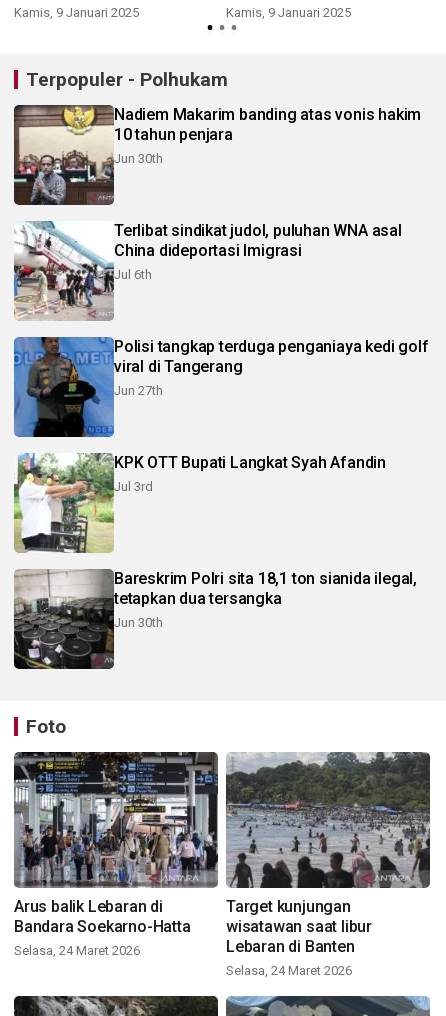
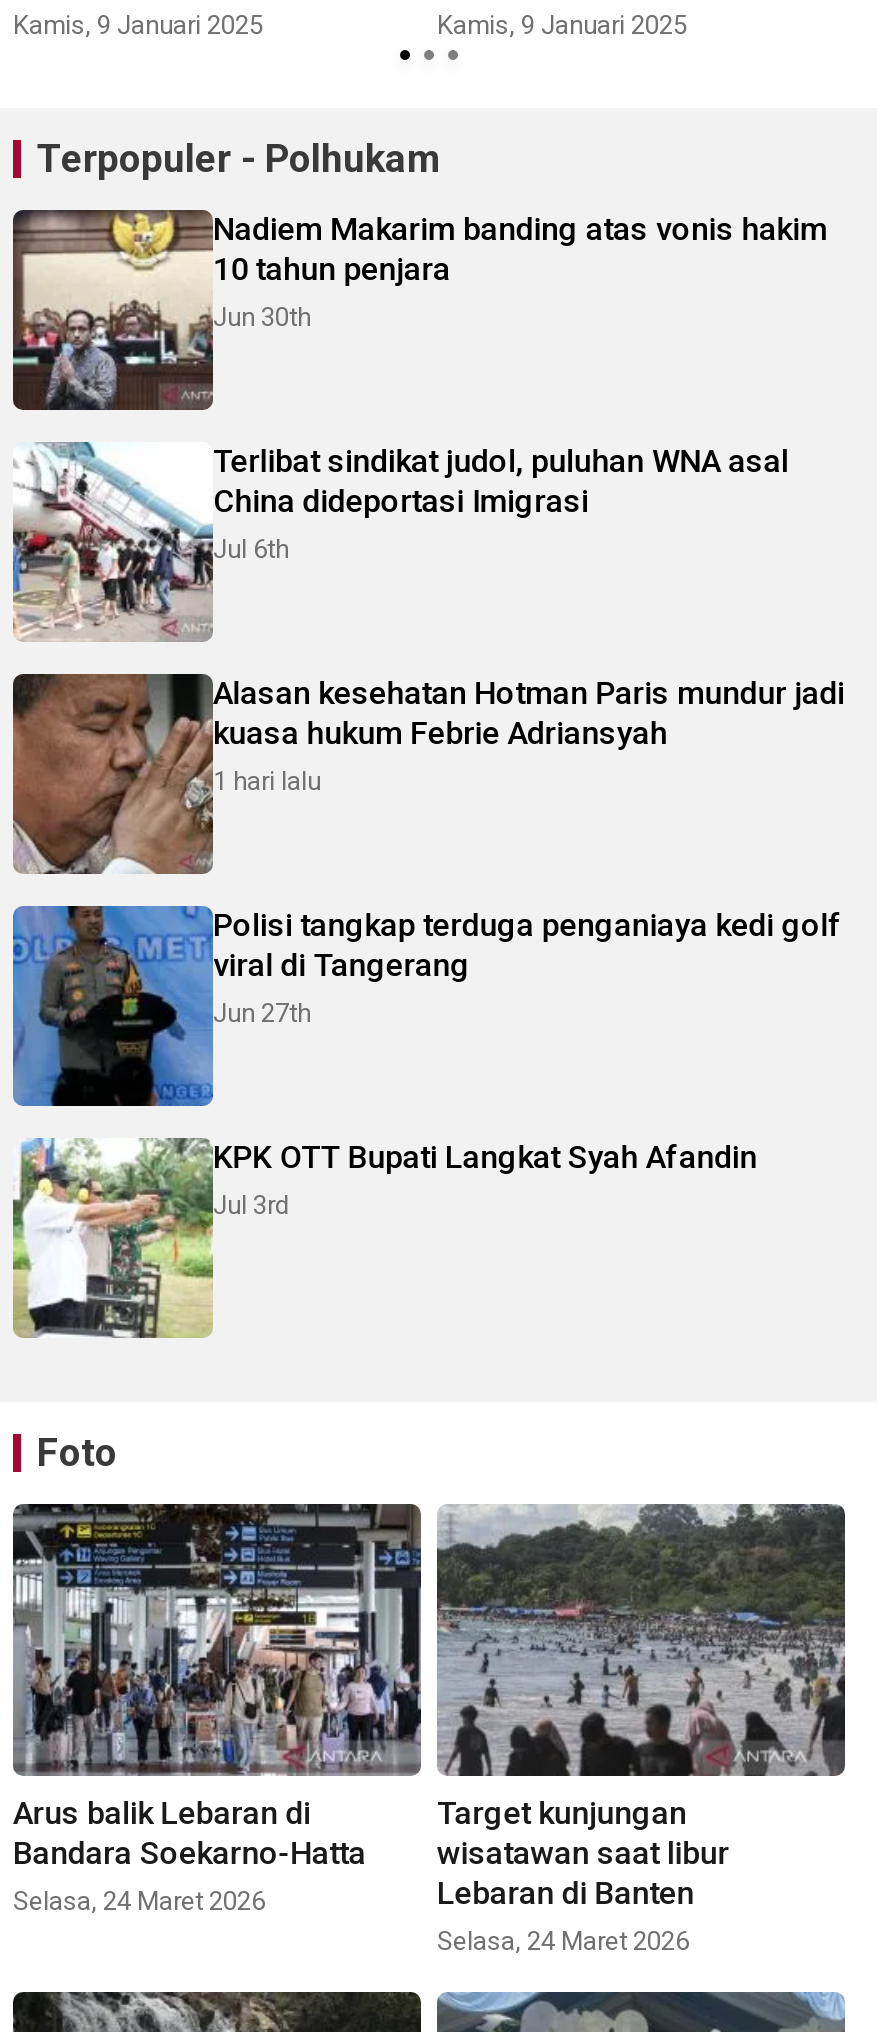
none -> [11,672,845,874] [image] | Alasan kesehatan Hotman Paris mundur jadi | kuasa hukum Febrie Adriansyah | 1 hari lalu
moved [12,335,428,494] -> [9,902,842,1220]: [image] | Polisi tangkap terduga penganiaya kedi golf | viral di Tangerang | Jun 27th | KPK OTT Bupati Langkat Syah Afandin | Jul 3rd
moved [12,451,116,555] -> [9,1134,217,1342]: [image]
[13,569,417,670] [image] | Bareskrim Polri sita 18,1 ton sianida ilegal, | tetapkan dua tersangka | Jun 30th -> none

